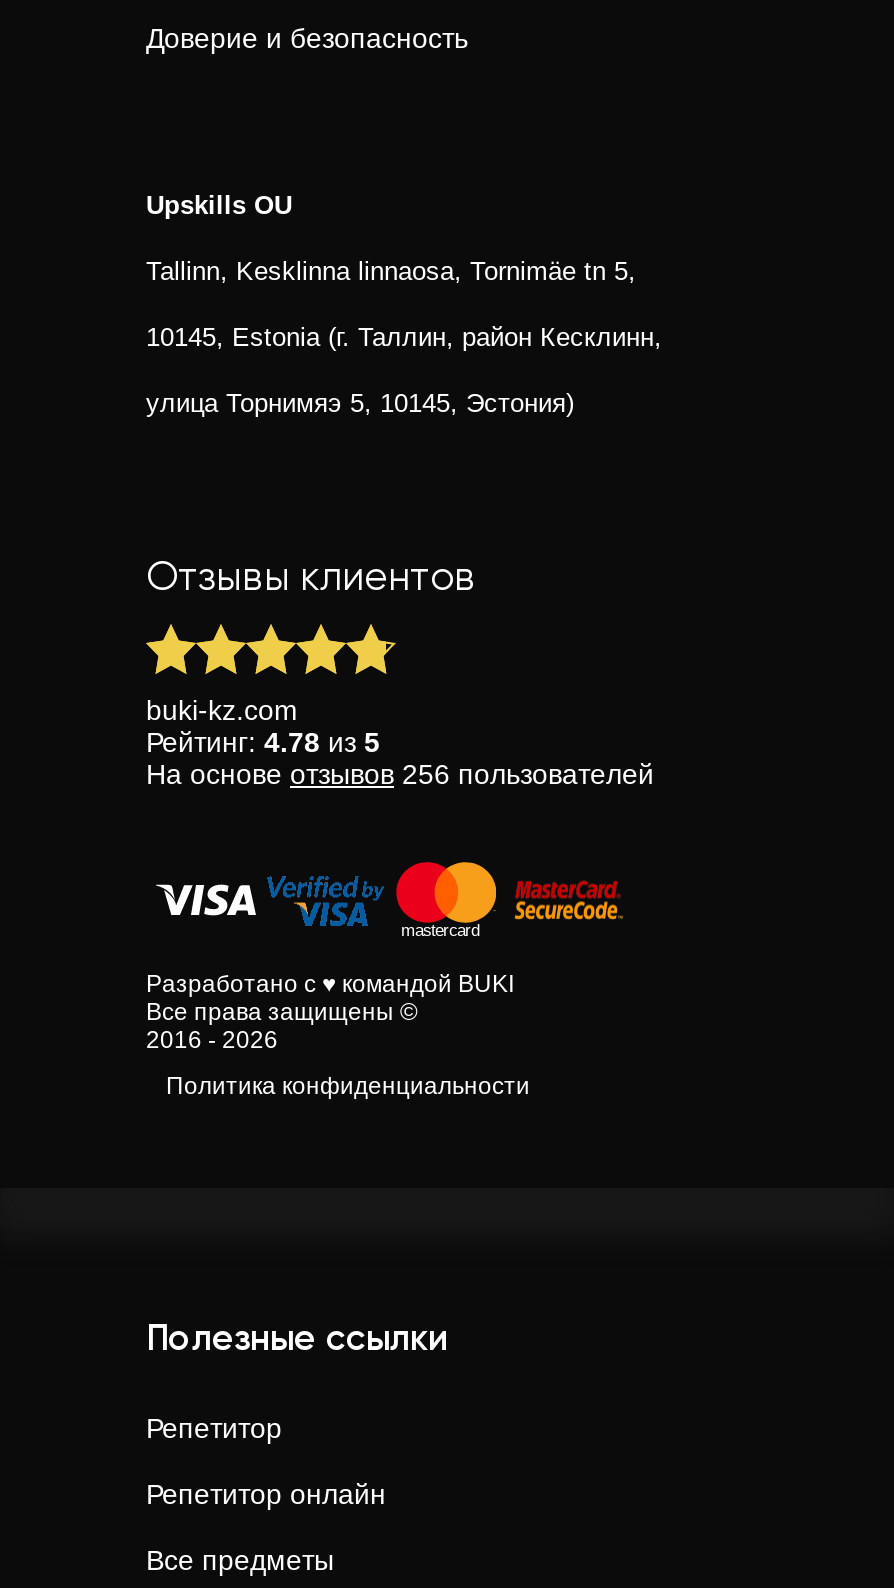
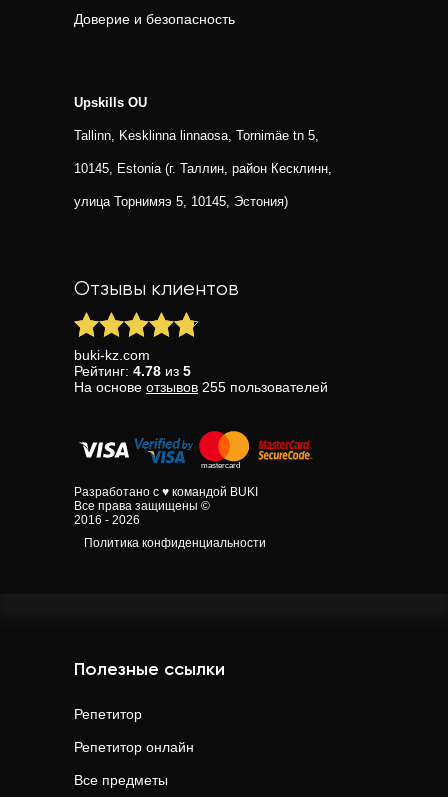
[146,758,654,790] На основе отзывов 256 пользователей -> [74,379,328,395] На основе отзывов 255 пользователей

